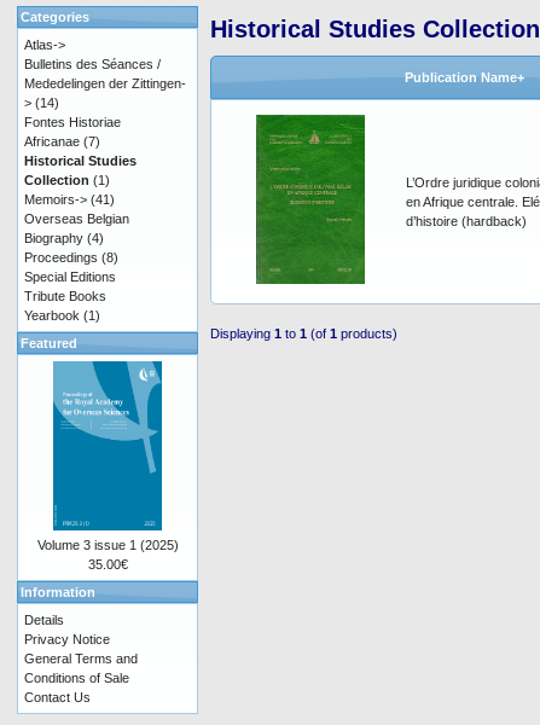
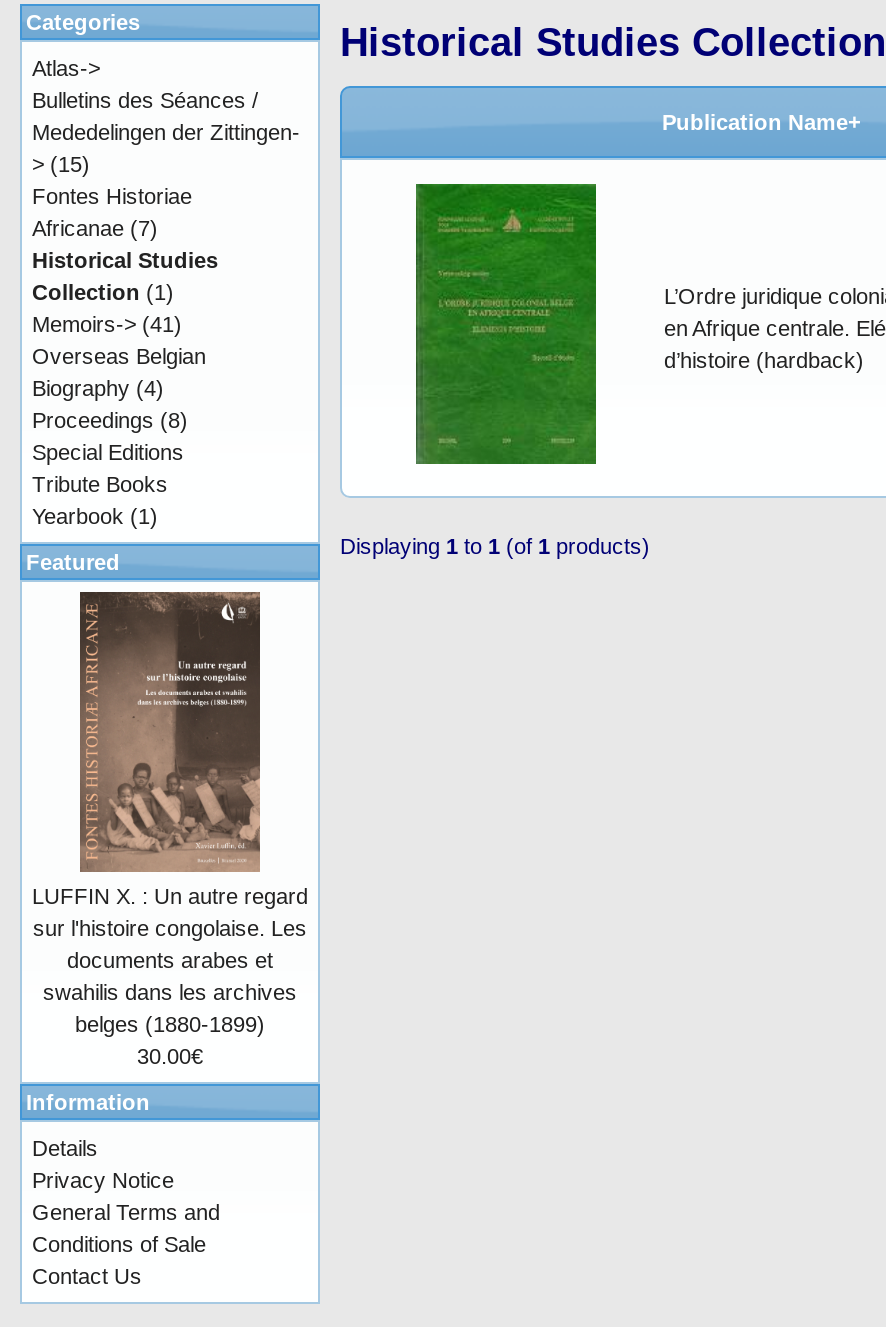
[24,95,59,110] > (14) -> [32,152,90,176] > (15)
[52,360,163,452] [image] -> [78,590,262,870] [image]
[37,538,178,572] Volume 3 issue 1 (2025) | 35.00€ -> [32,884,308,1068] LUFFIN X. : Un autre regard | sur l'histoire congolaise. Les | documents arabes et | swahilis dans les archives | belges (1880-1899) | 30.00€

